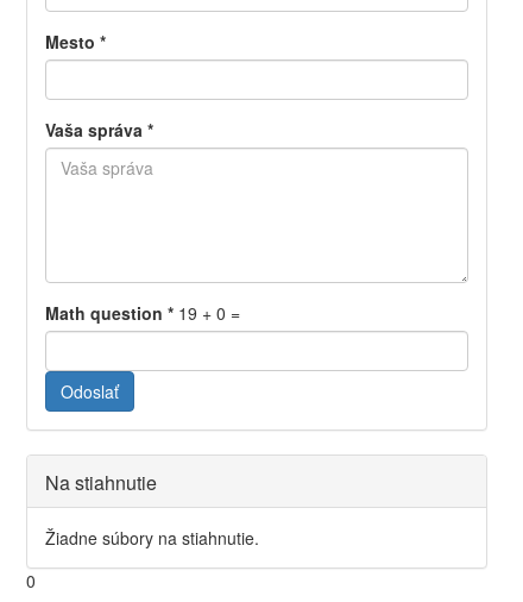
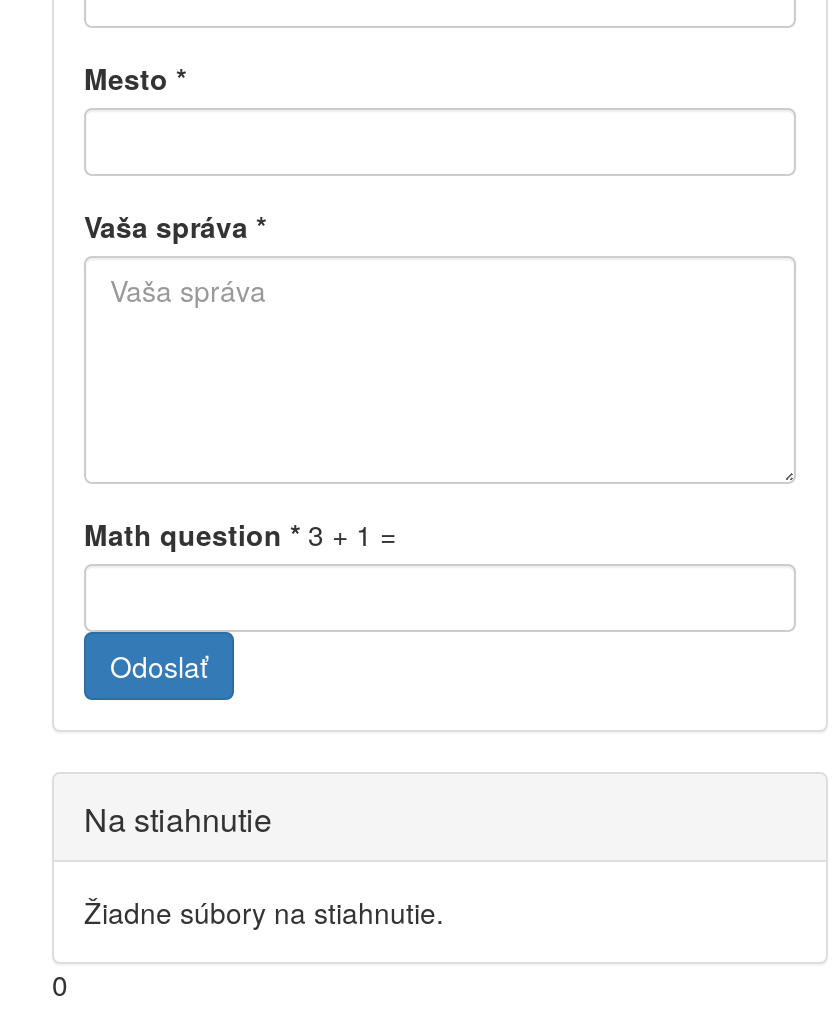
[45,301,240,325] Math question * 19 + 0 = -> [84,514,396,554] Math question * 3 + 1 =

